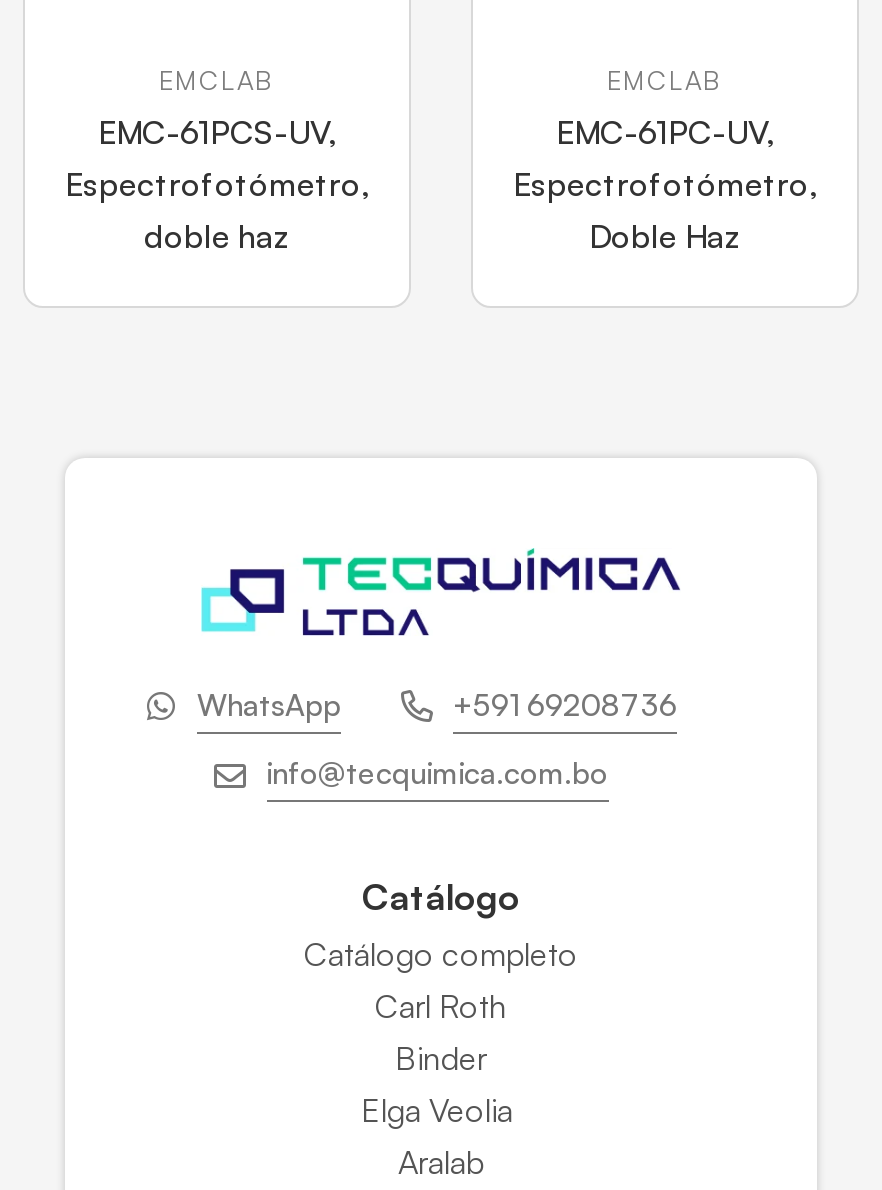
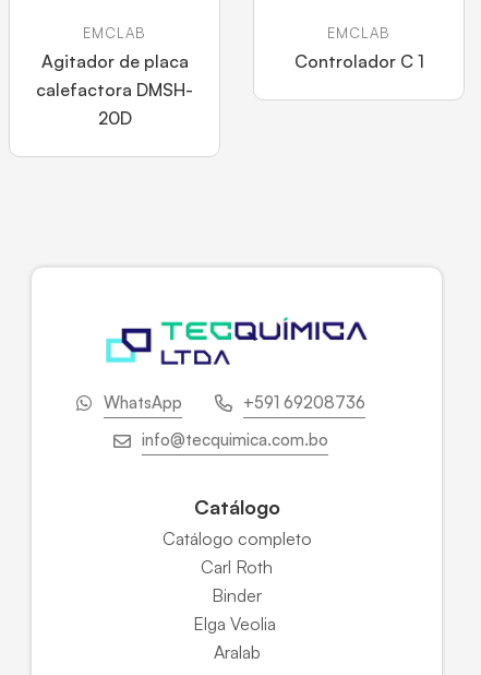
[65,112,369,256] EMC-61PCS-UV, | Espectrofotómetro, | doble haz -> [36,50,193,129] Agitador de placa | calefactora DMSH- | 20D
[513,112,817,256] EMC-61PC-UV, | Espectrofotómetro, | Doble Haz -> [294,50,424,72] Controlador C 1

